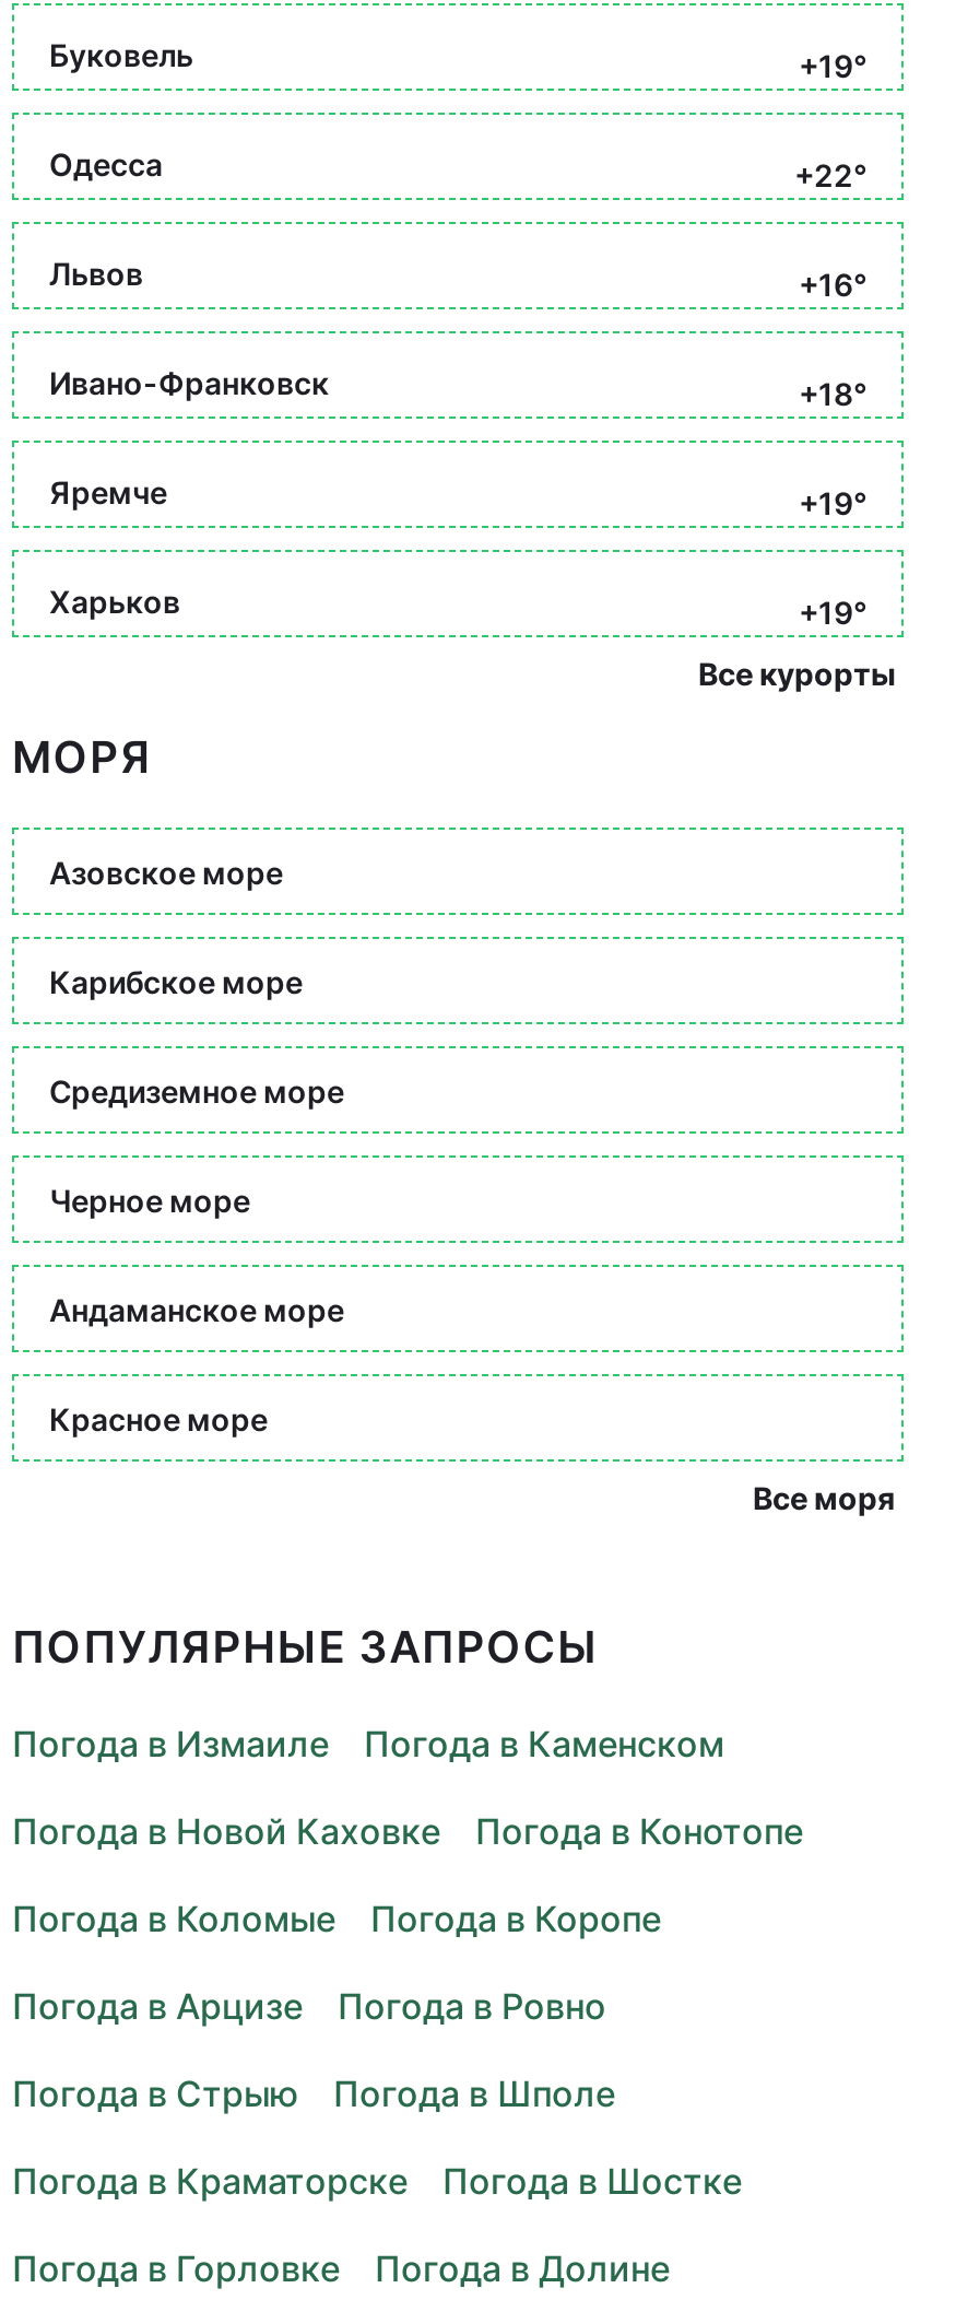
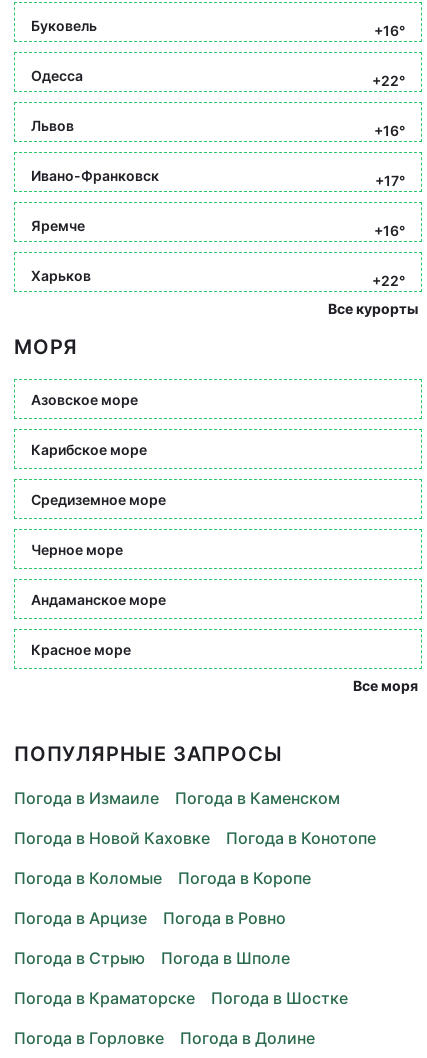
[799,47,866,84] +19° -> [374,22,405,39] +16°
[799,375,866,412] +18° -> [375,172,405,189] +17°
[799,484,866,521] +19° -> [374,222,405,239] +16°
[799,594,866,631] +19° -> [372,272,405,289] +22°

